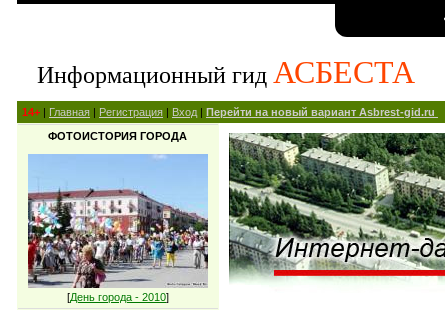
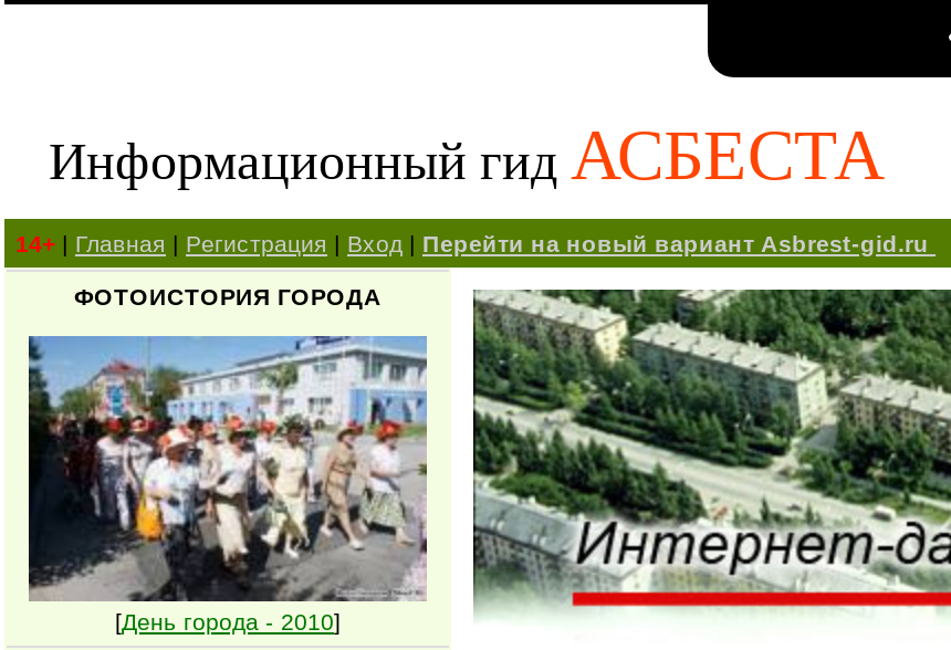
[27,154,209,288] [image] -> [27,334,429,604] [image]

